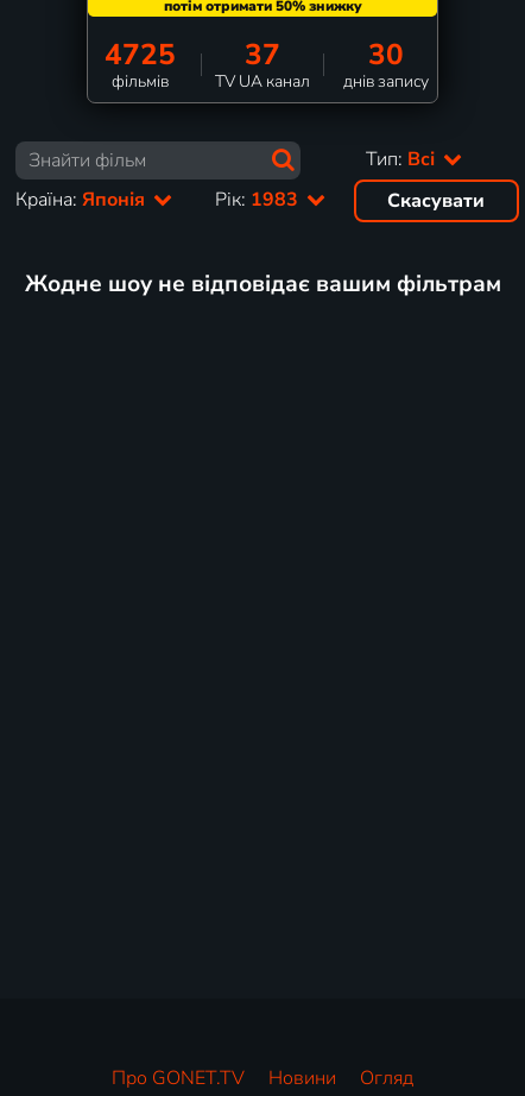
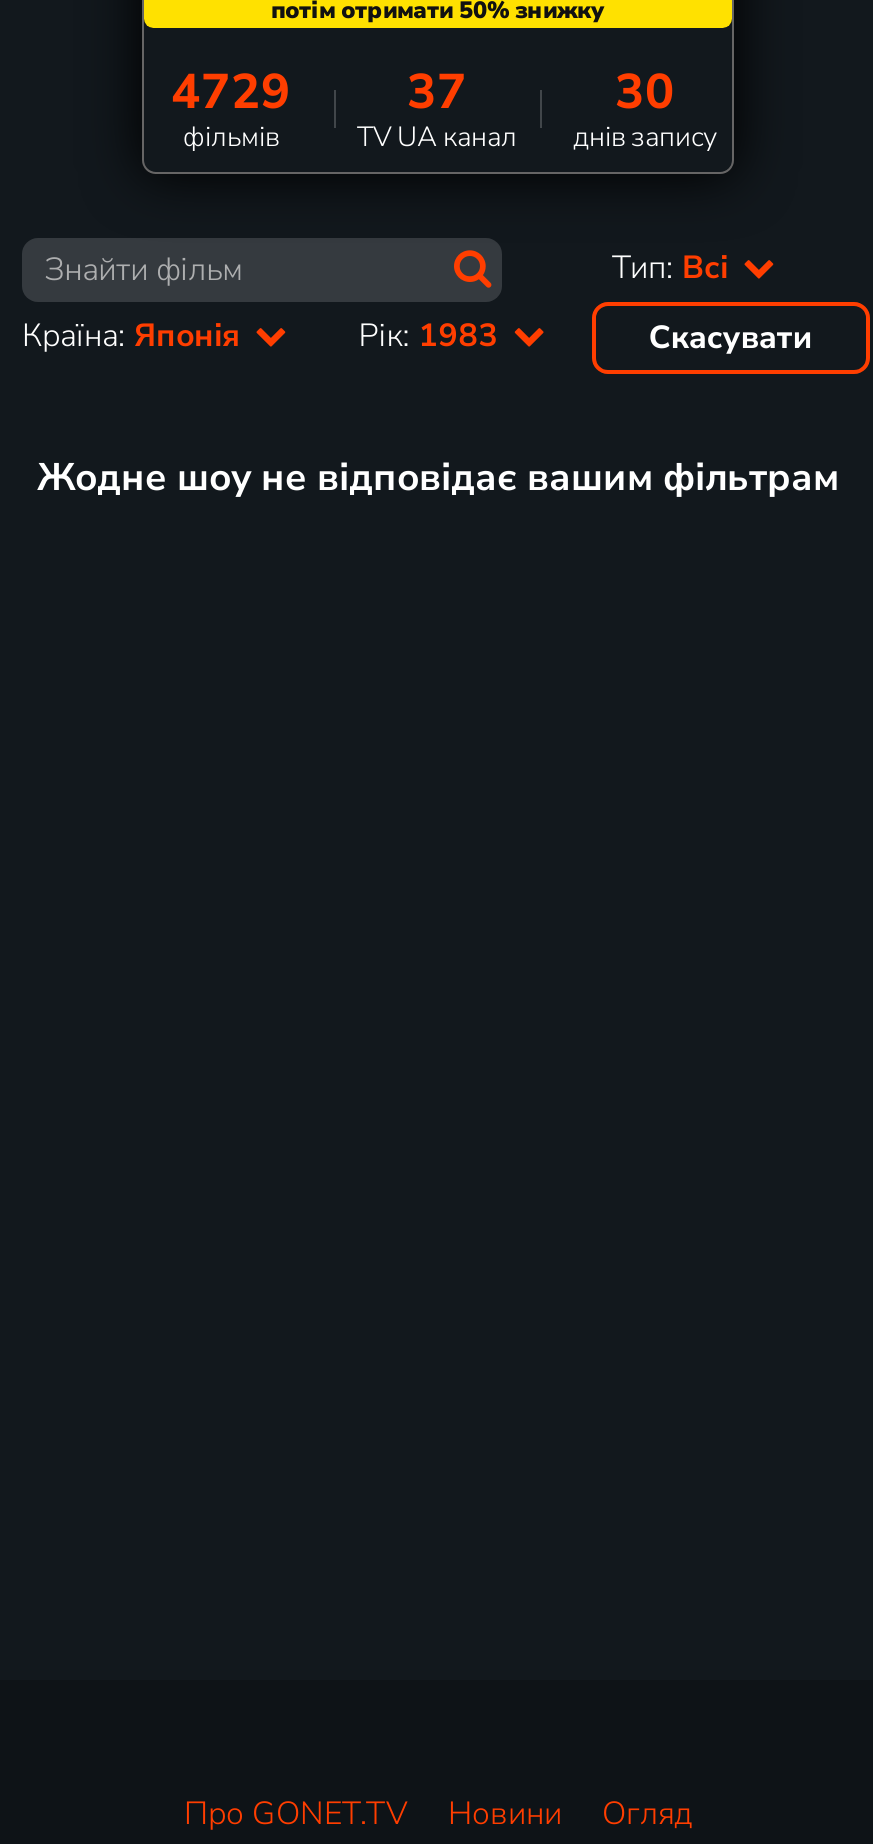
[104,34,280,74] 4725 37 -> [171,57,467,125] 4729 37

